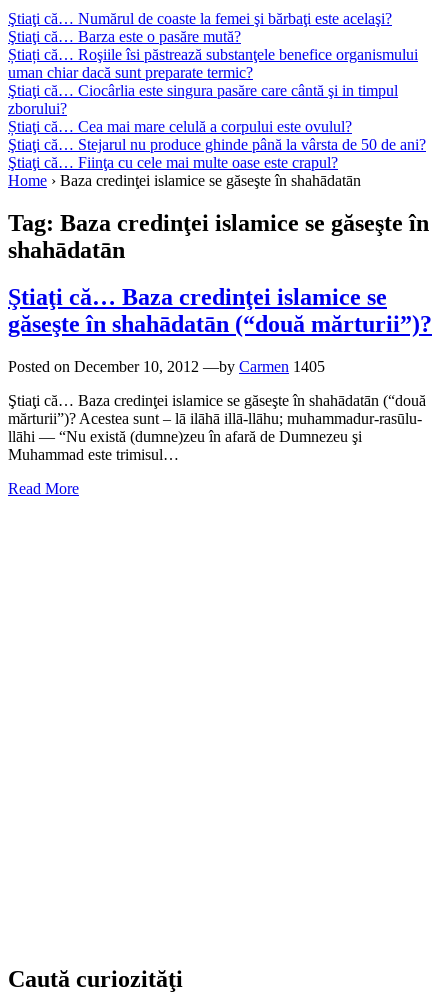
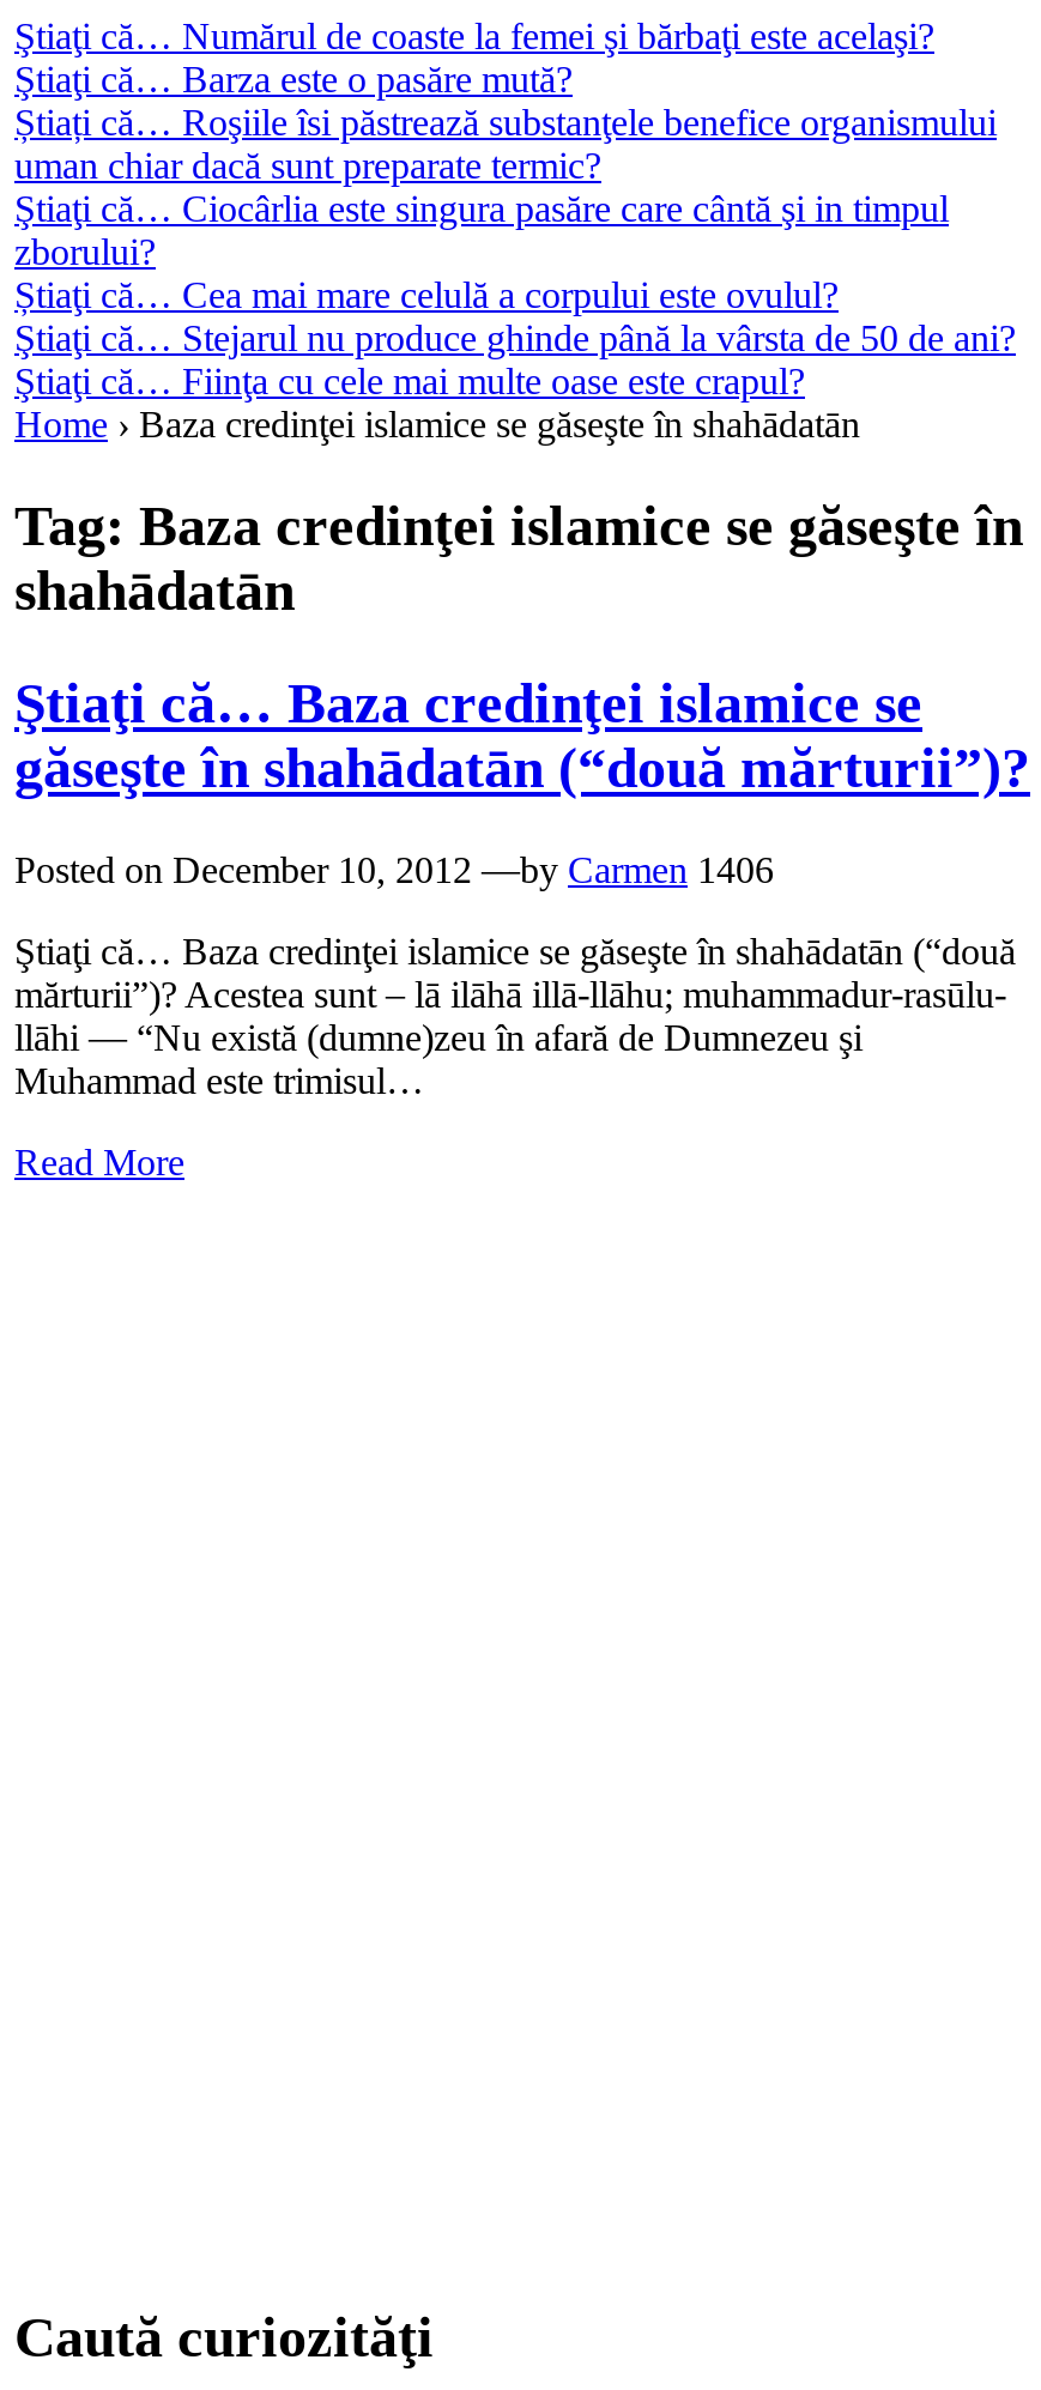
[8,358,325,375] Posted on December 10, 2012 —by Carmen 1405 -> [14,850,774,890] Posted on December 10, 2012 —by Carmen 1406

